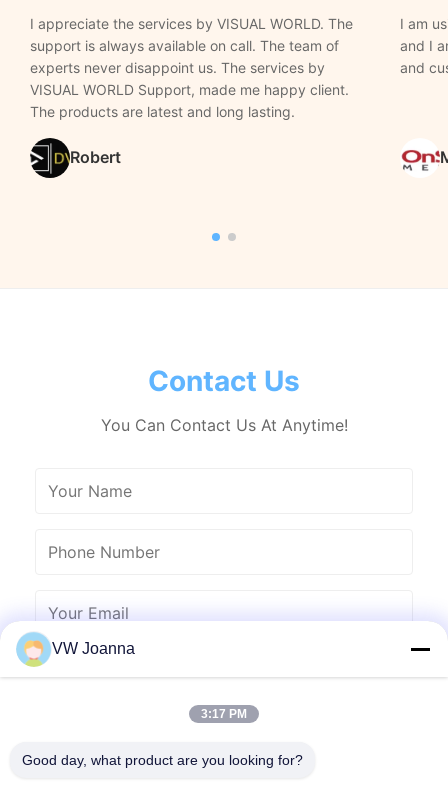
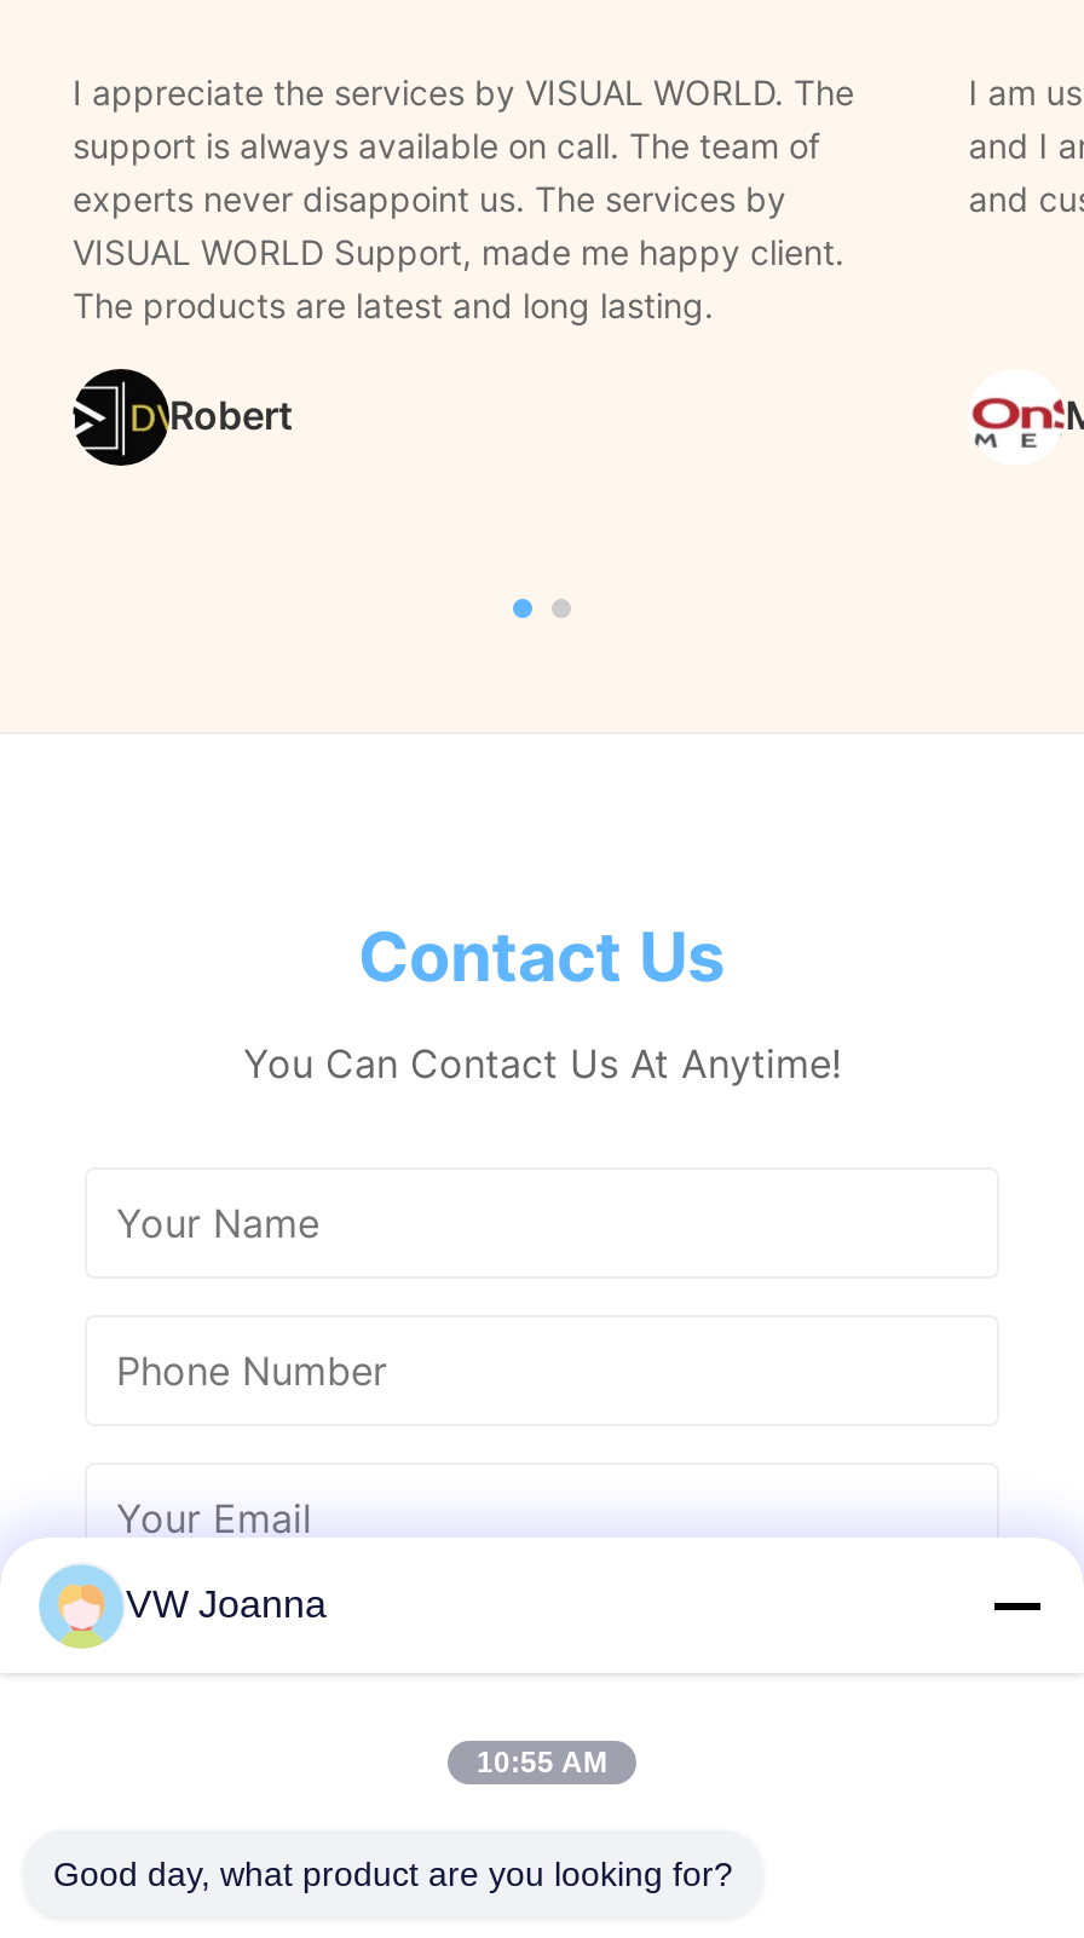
[201,707,247,721] 3:17 PM -> [477,1746,607,1780] 10:55 AM

